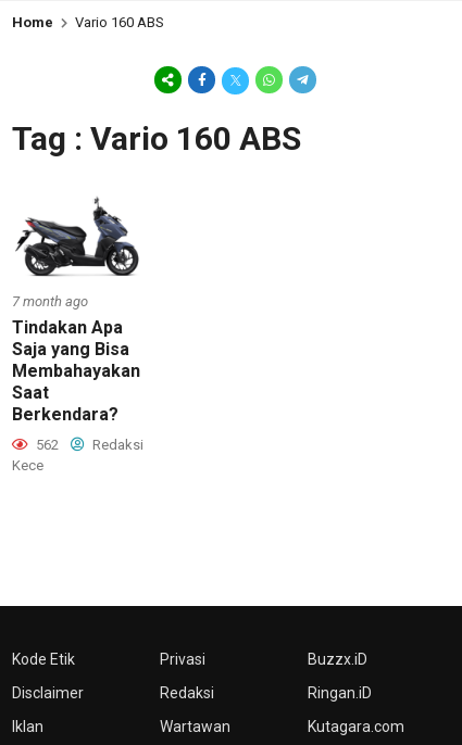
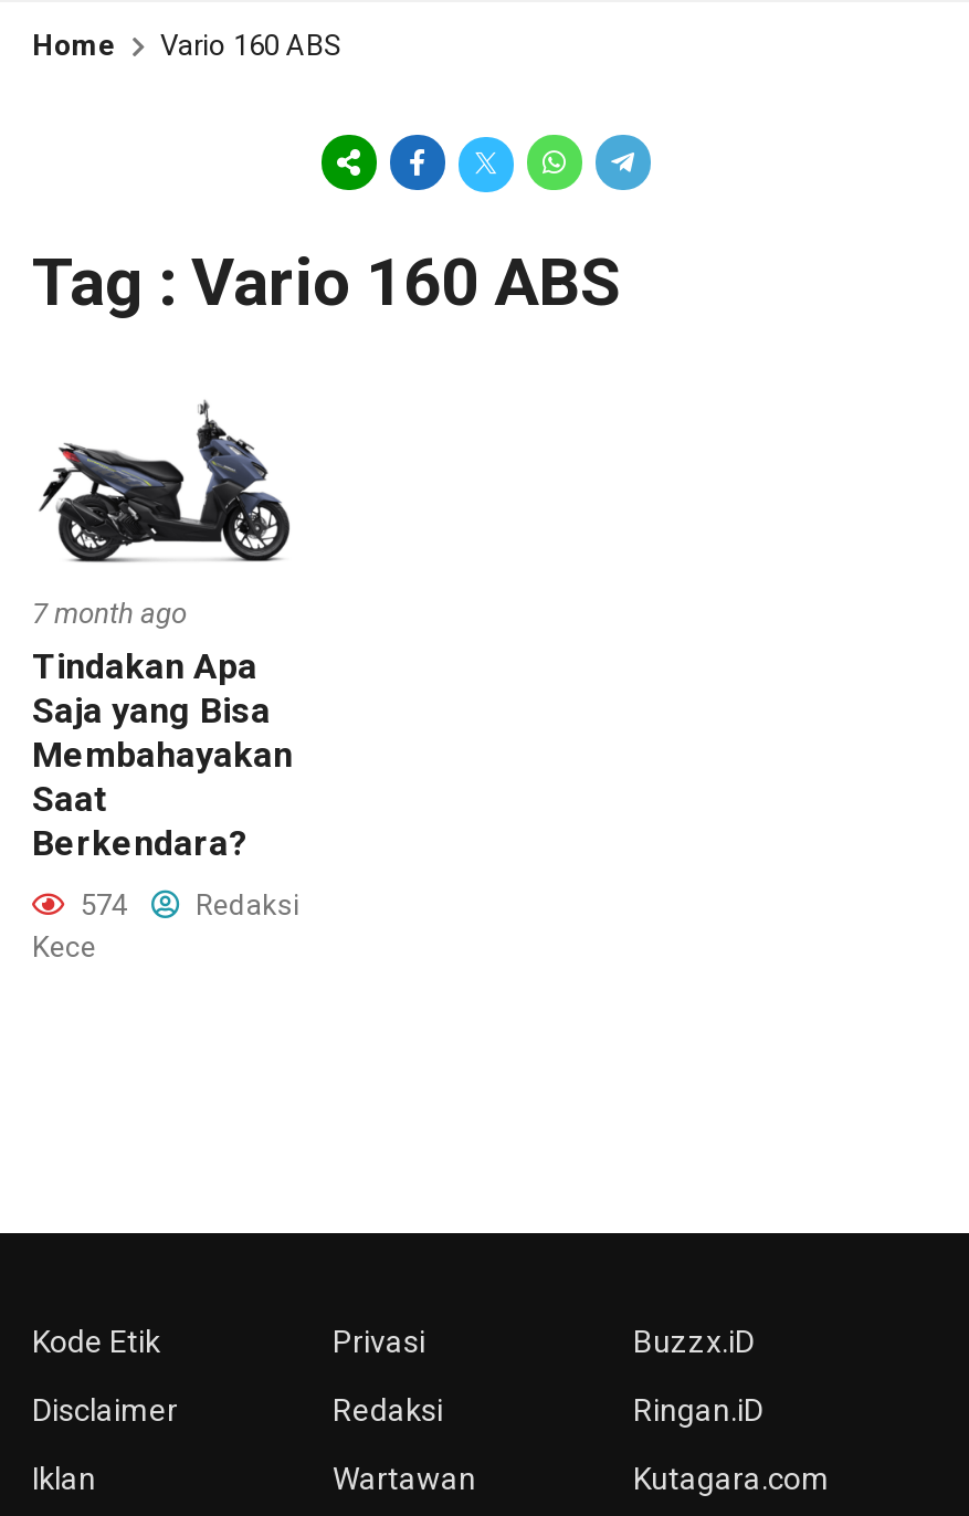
[33,437,143,453] 562 Redaksi -> [74,888,299,922] 574 Redaksi

